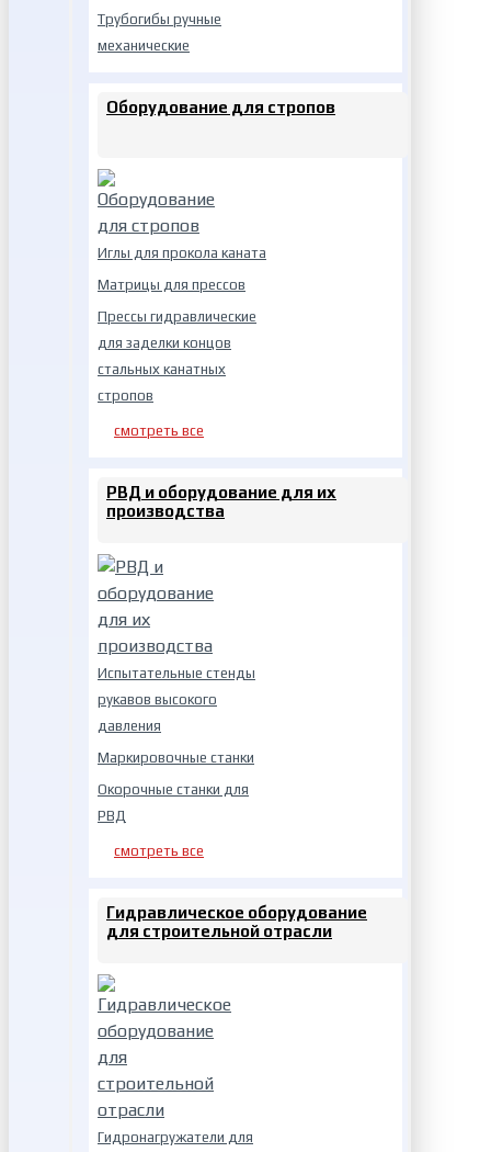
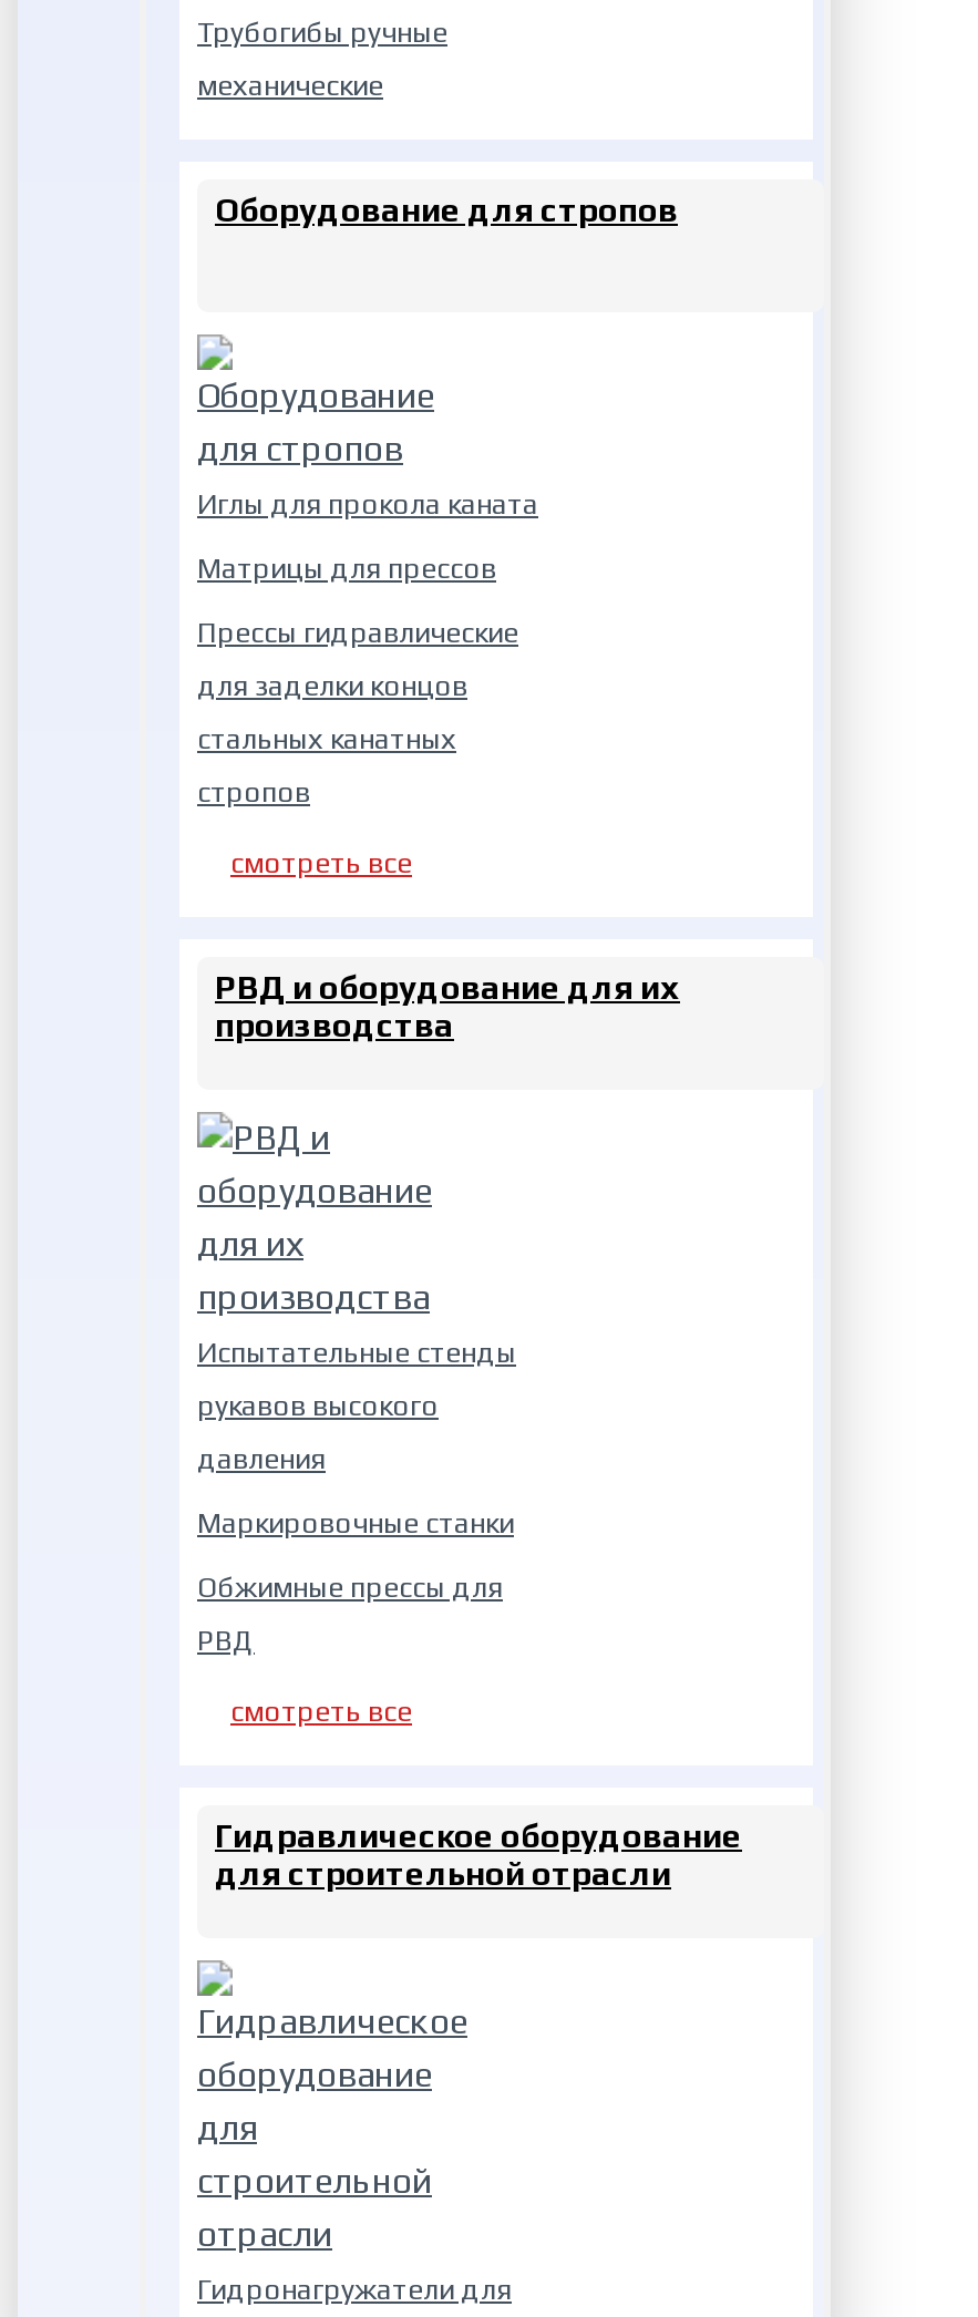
[98,781,249,798] Окорочные станки для -> [197,1571,503,1604] Обжимные прессы для

